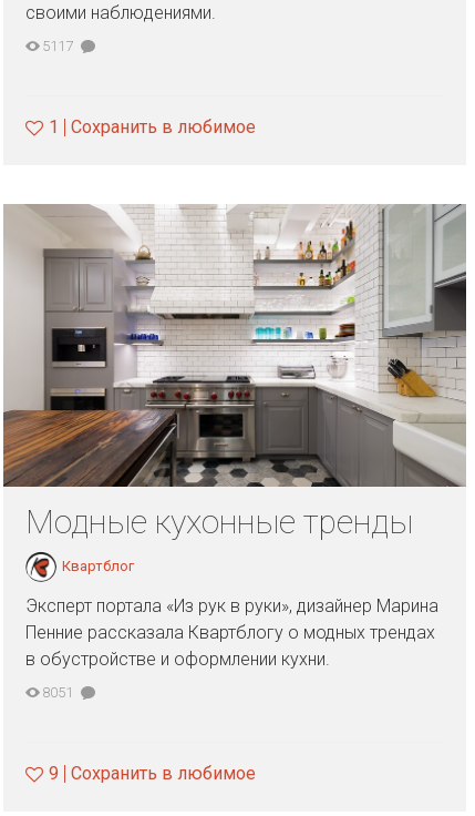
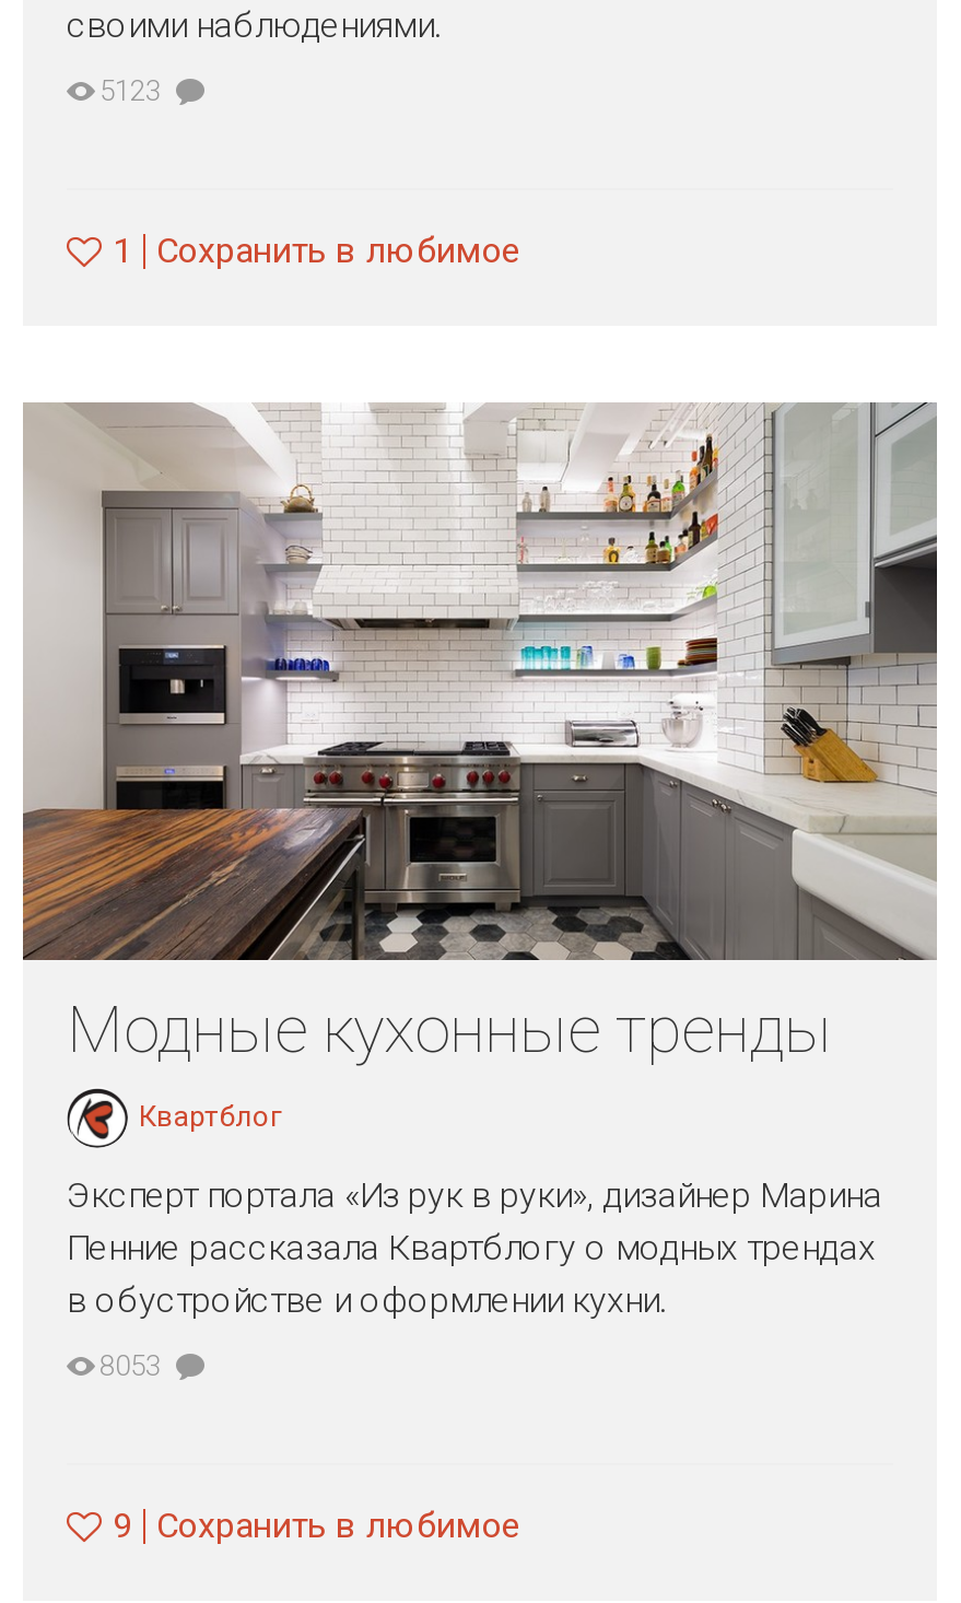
[42,38,73,55] 5117 -> [99,75,161,108] 5123
[42,684,73,701] 8051 -> [99,1350,161,1383] 8053

